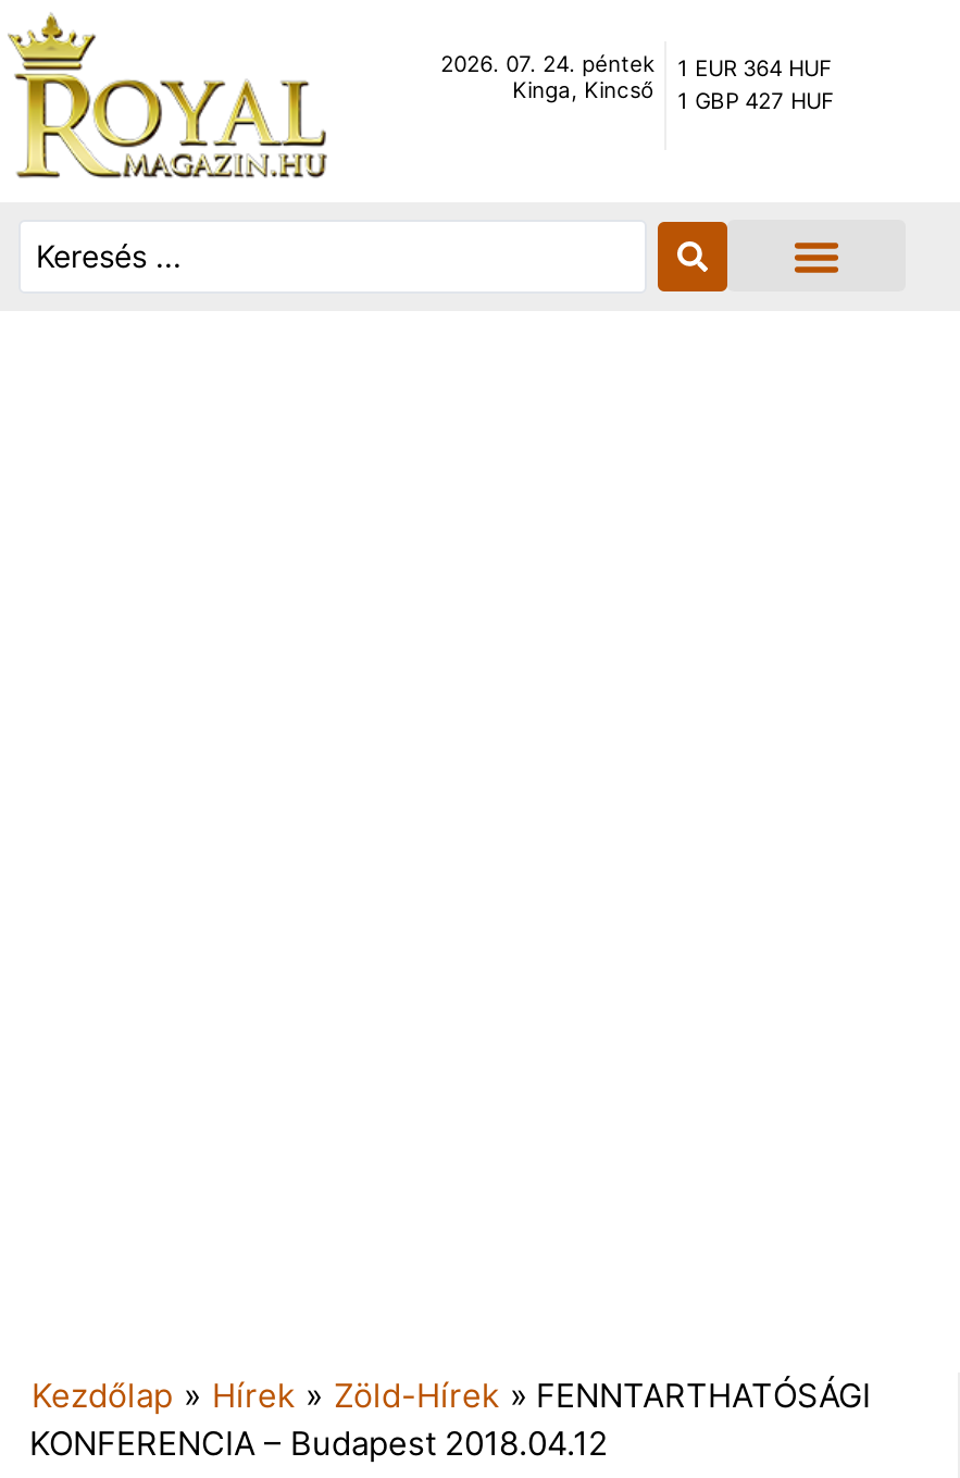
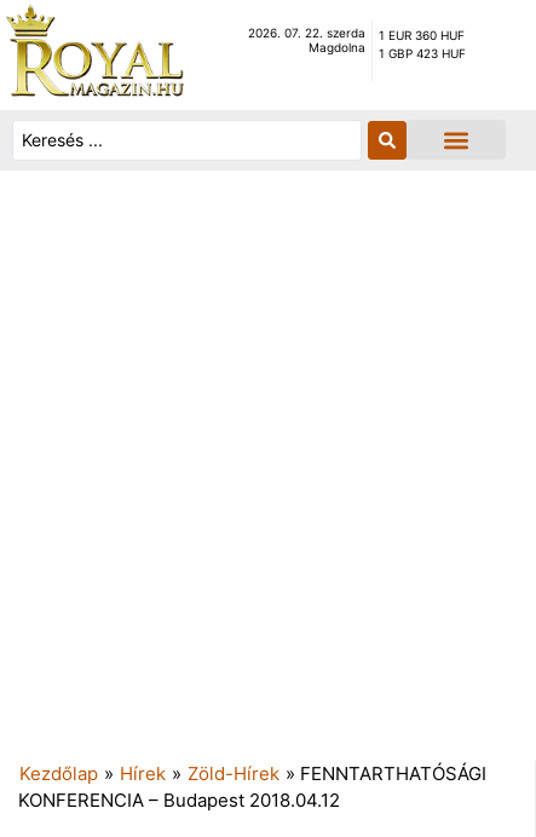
[441,51,654,103] 2026. 07. 24. péntek | Kinga, Kincső -> [248,26,366,55] 2026. 07. 22. szerda | Magdolna
[678,55,834,114] 1 EUR 364 HUF | 1 GBP 427 HUF -> [379,28,466,61] 1 EUR 360 HUF | 1 GBP 423 HUF

